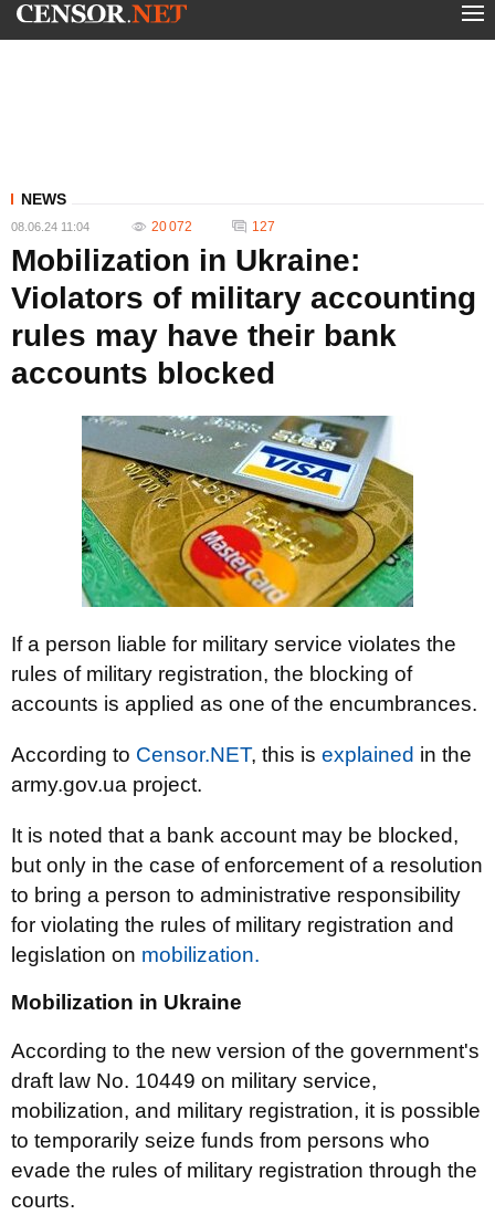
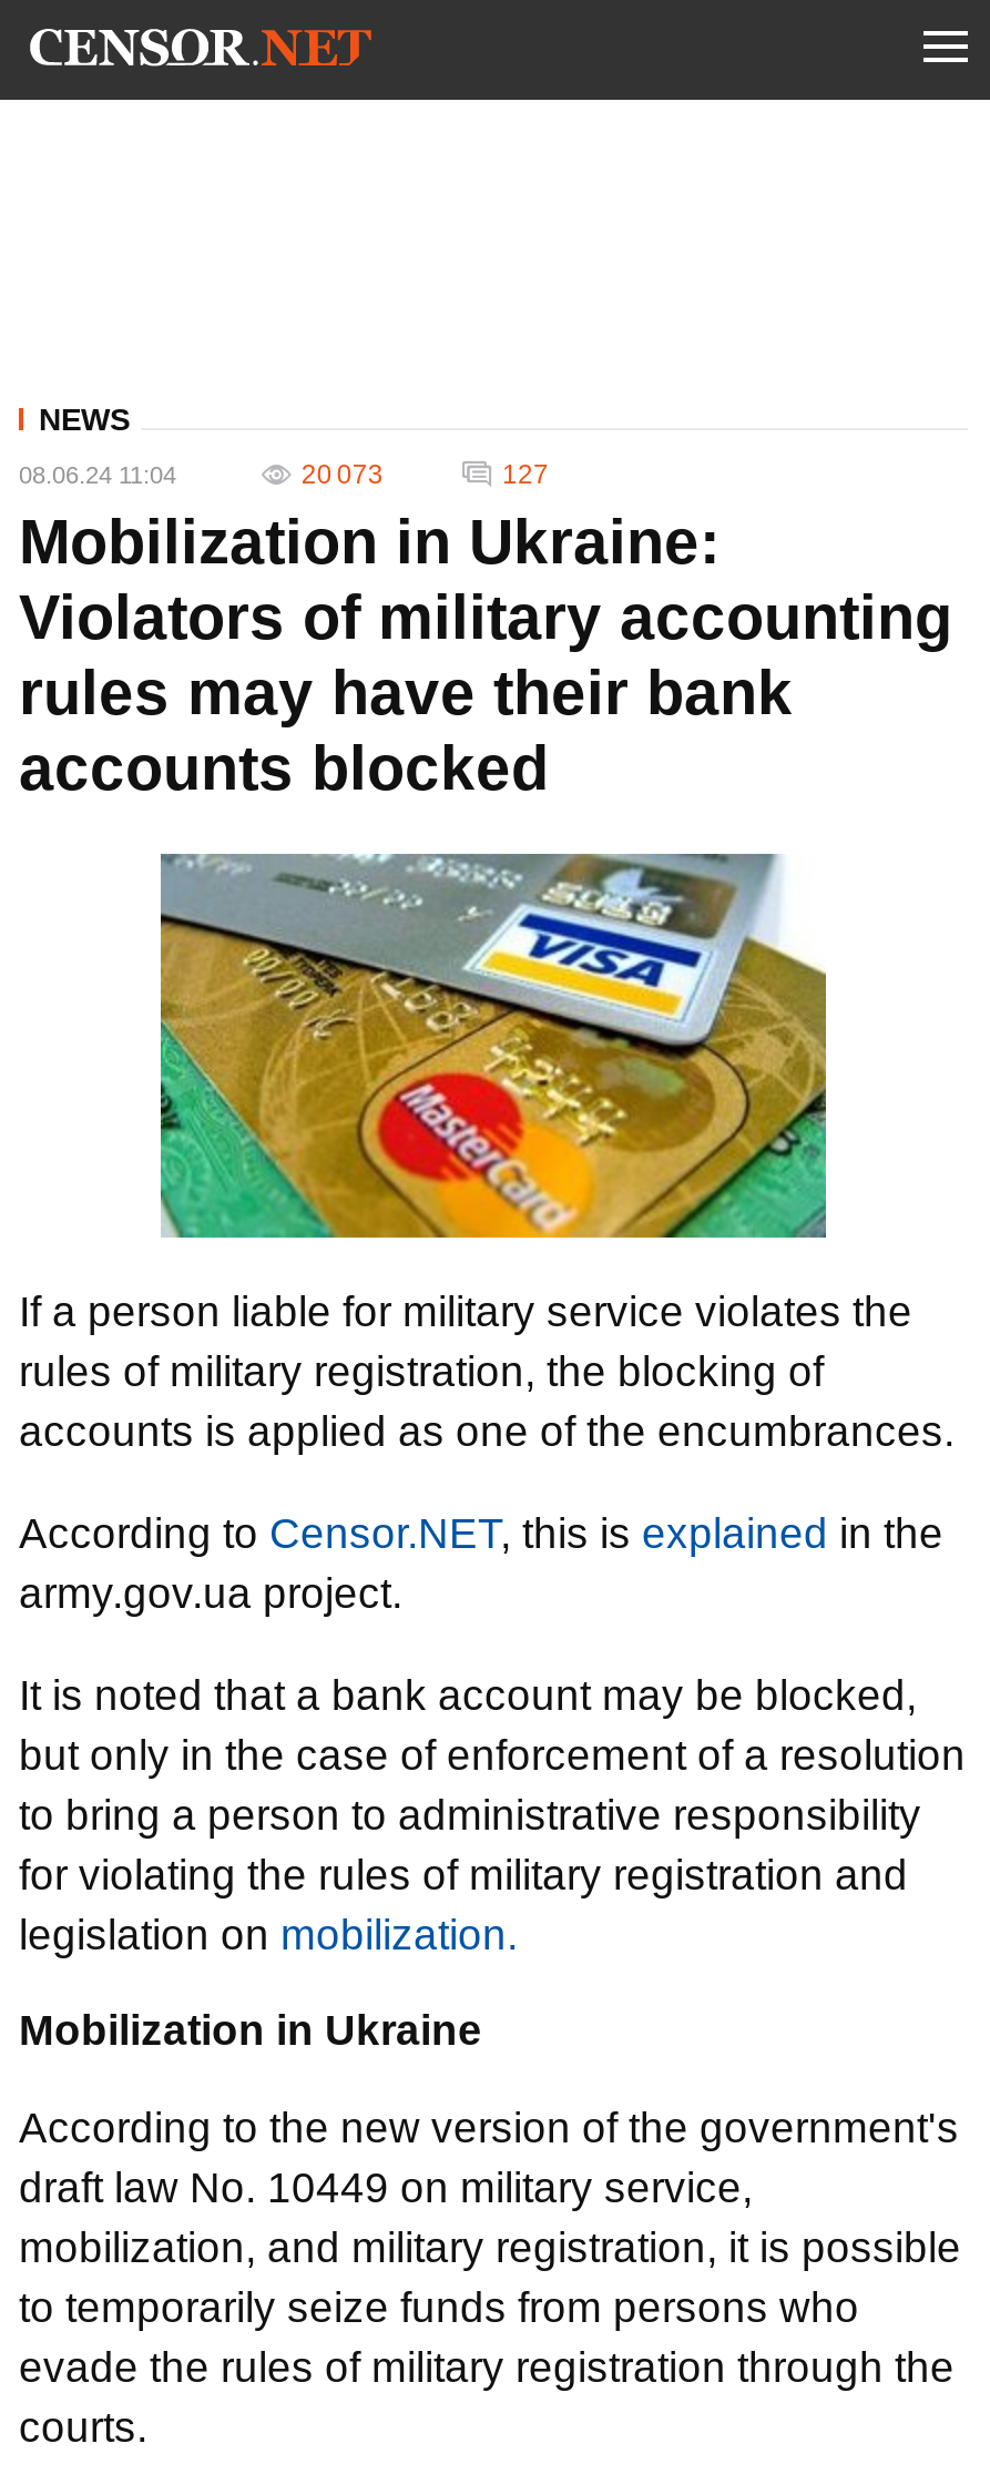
[152,219,193,234] 20 072 -> [301,459,383,490] 20 073

